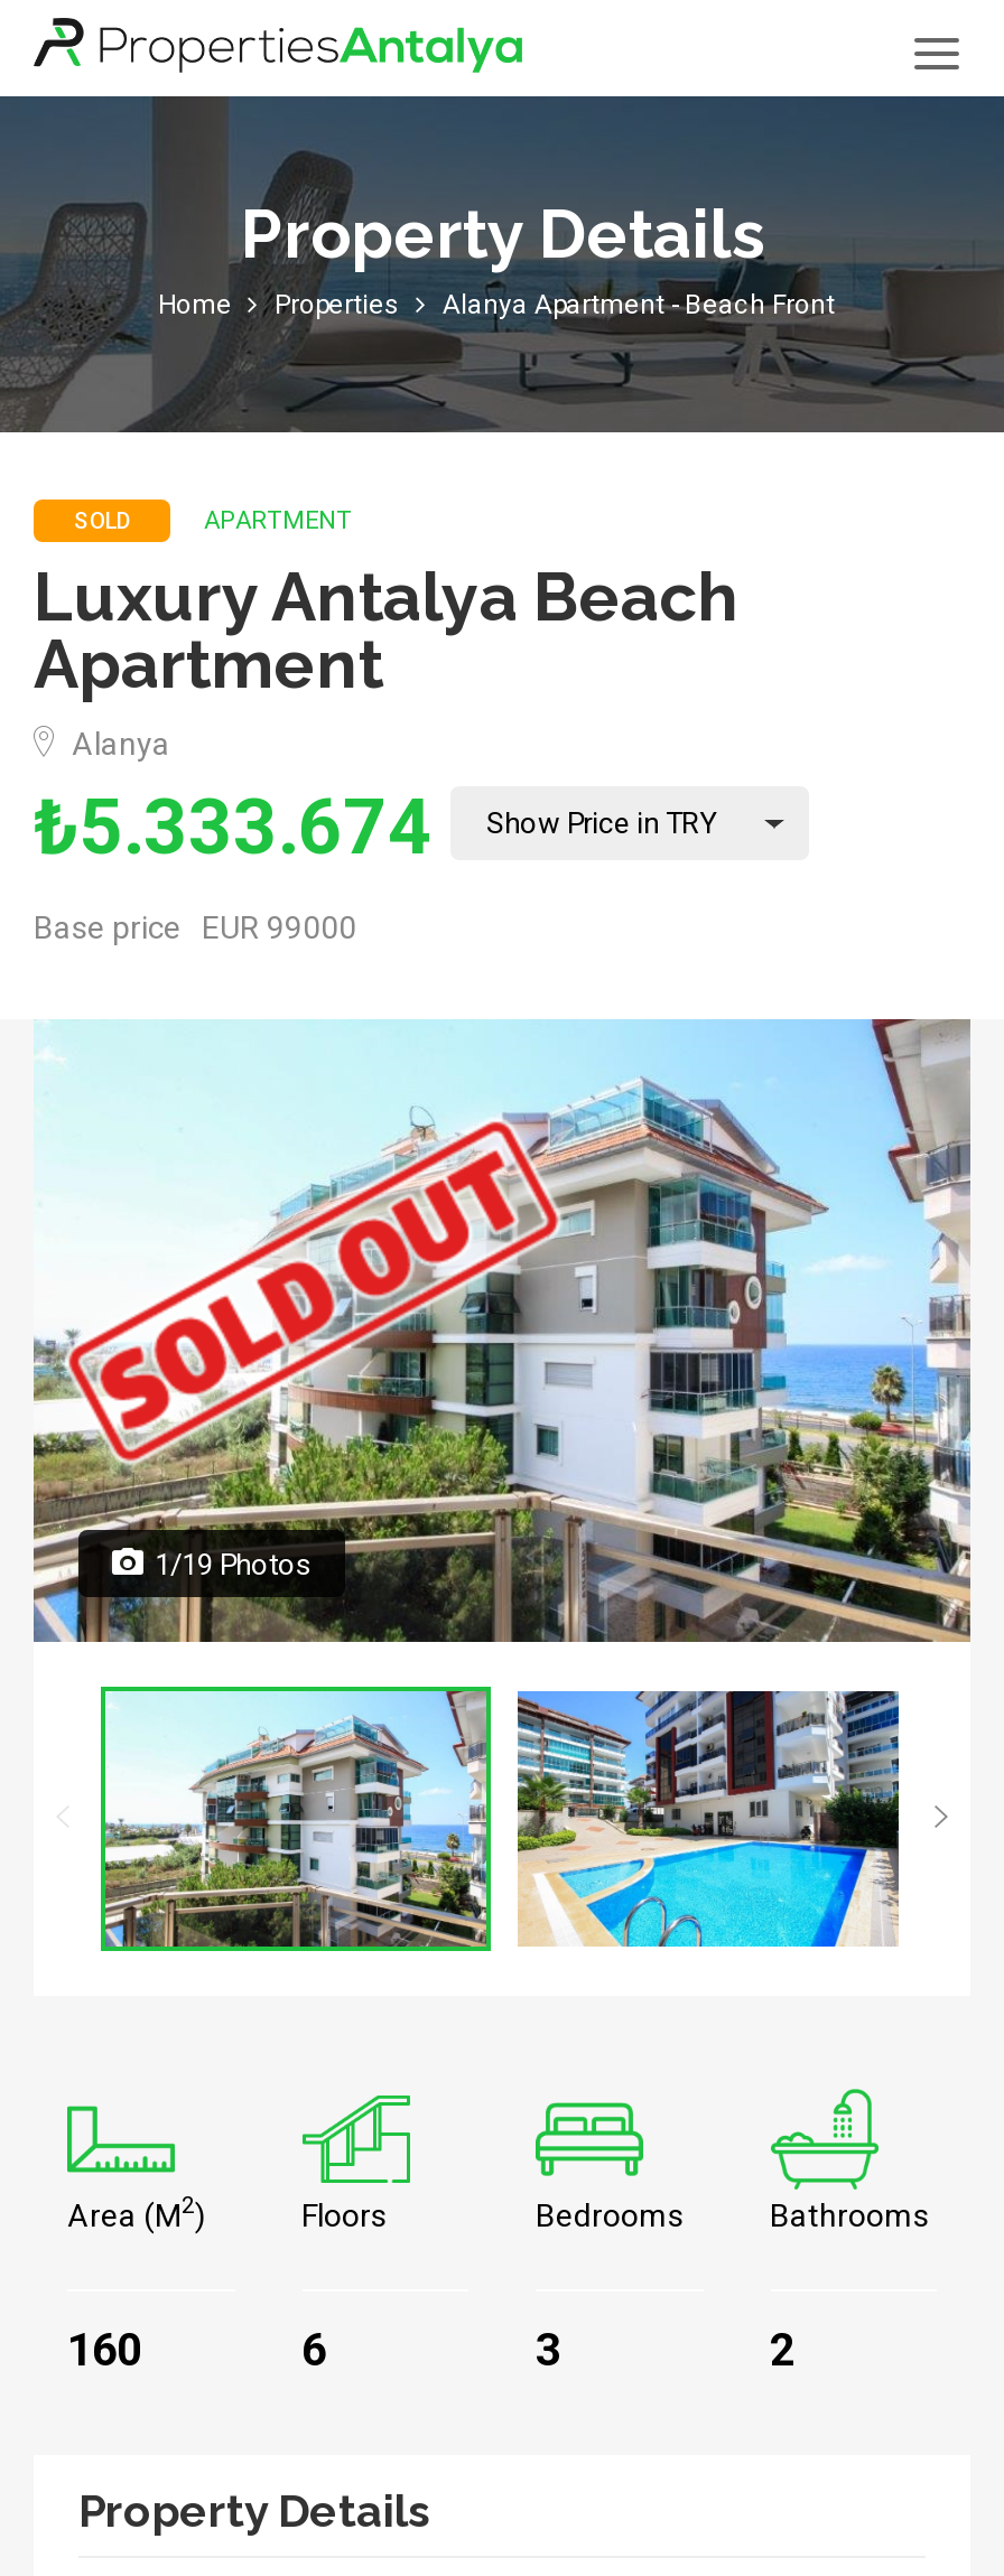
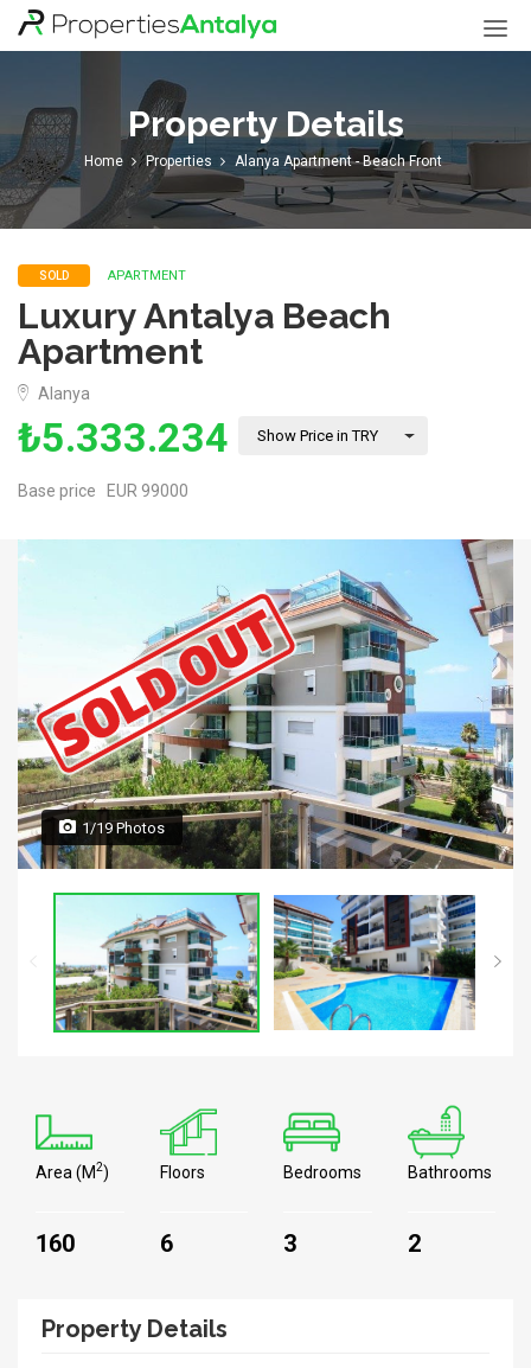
[34,782,715,871] ₺5.333.674 Show Price in TRY -> [18,414,378,461] ₺5.333.234 Show Price in TRY

